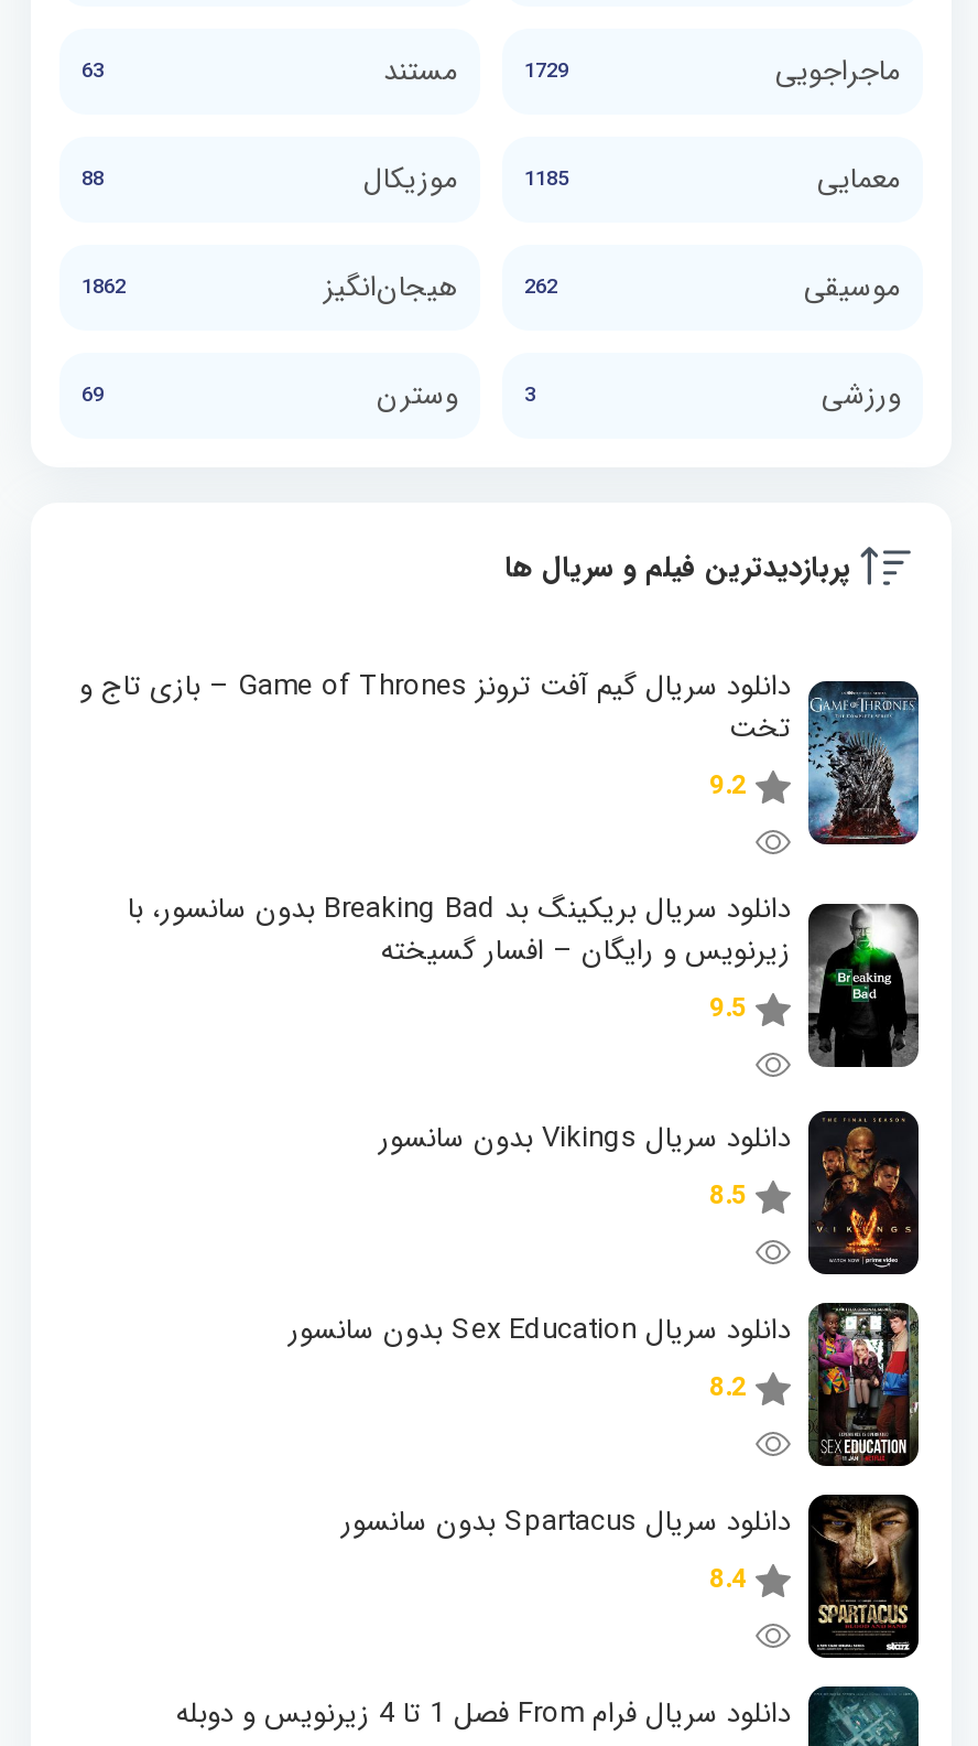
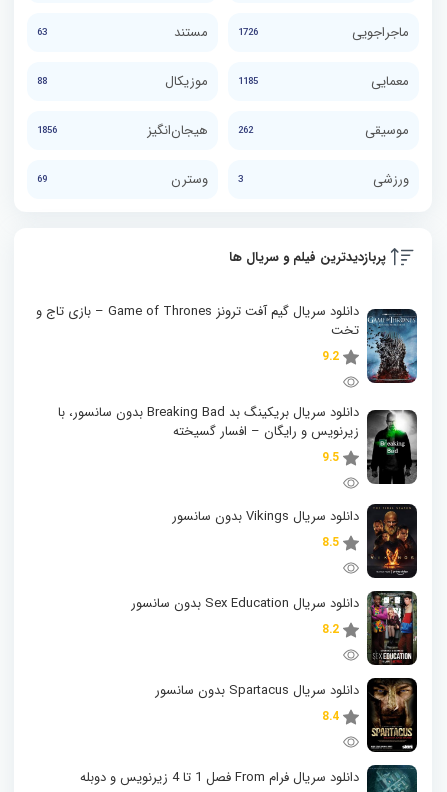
[524,54,568,87] 1729 -> [238,24,258,39] 1726
[81,270,126,303] 1862 -> [37,122,57,137] 1856

